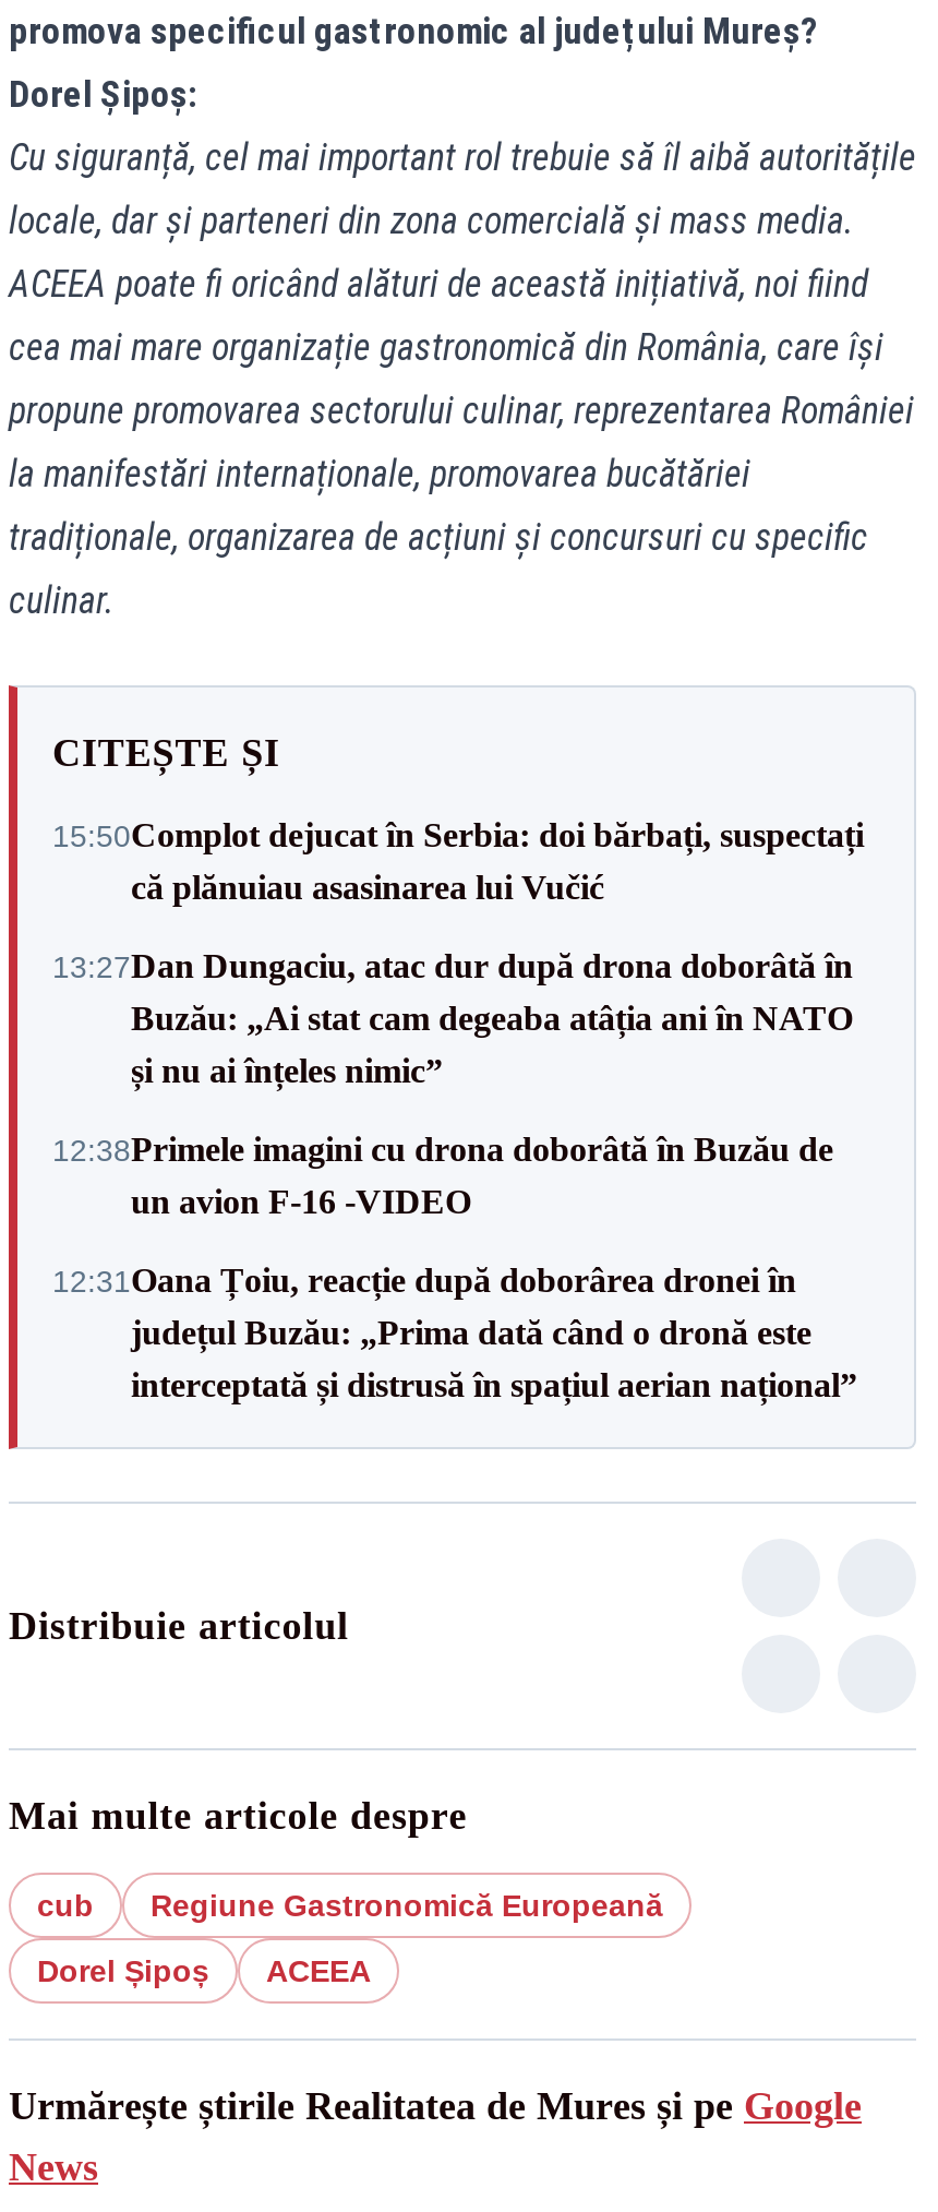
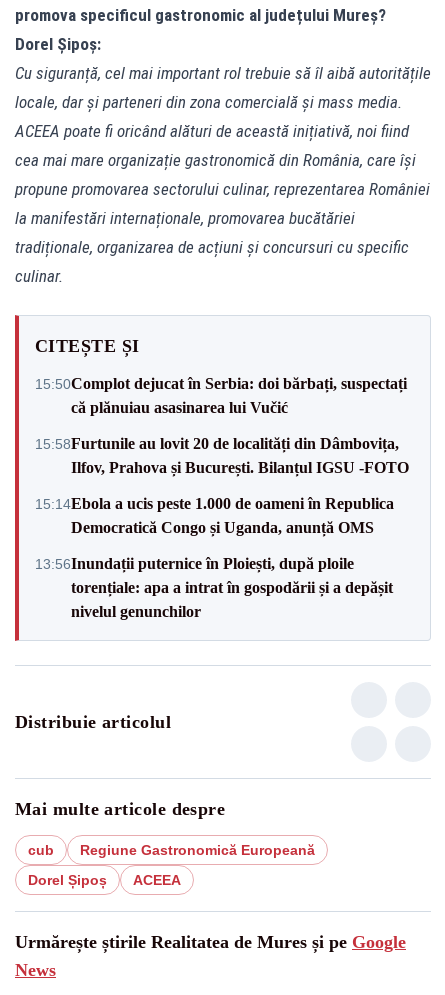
[52,948,853,1090] 13:27Dan Dungaciu, atac dur după drona doborâtă în | Buzău: „Ai stat cam degeaba atâția ani în NATO | și nu ai înțeles nimic” -> [35,435,409,476] 15:58Furtunile au lovit 20 de localități din Dâmbovița, | Ilfov, Prahova și București. Bilanțul IGSU -FOTO
[52,1131,833,1221] 12:38Primele imagini cu drona doborâtă în Buzău de | un avion F-16 -VIDEO -> [35,495,394,536] 15:14Ebola a ucis peste 1.000 de oameni în Republica | Democratică Congo și Uganda, anunță OMS
[52,1262,857,1404] 12:31Oana Țoiu, reacție după doborârea dronei în | județul Buzău: „Prima dată când o dronă este | interceptată și distrusă în spațiul aerian național” -> [35,555,393,620] 13:56Inundații puternice în Ploiești, după ploile | torențiale: apa a intrat în gospodării și a depășit | nivelul genunchilor

